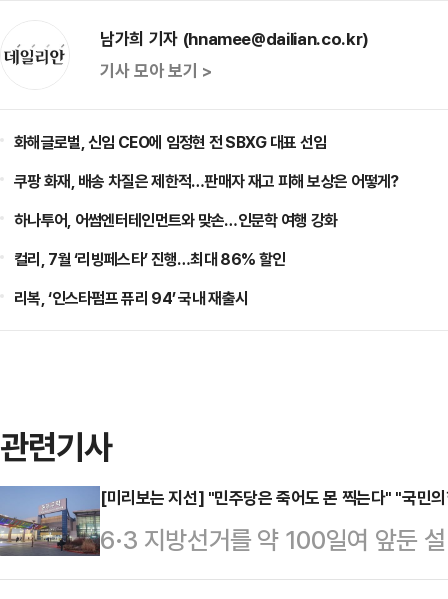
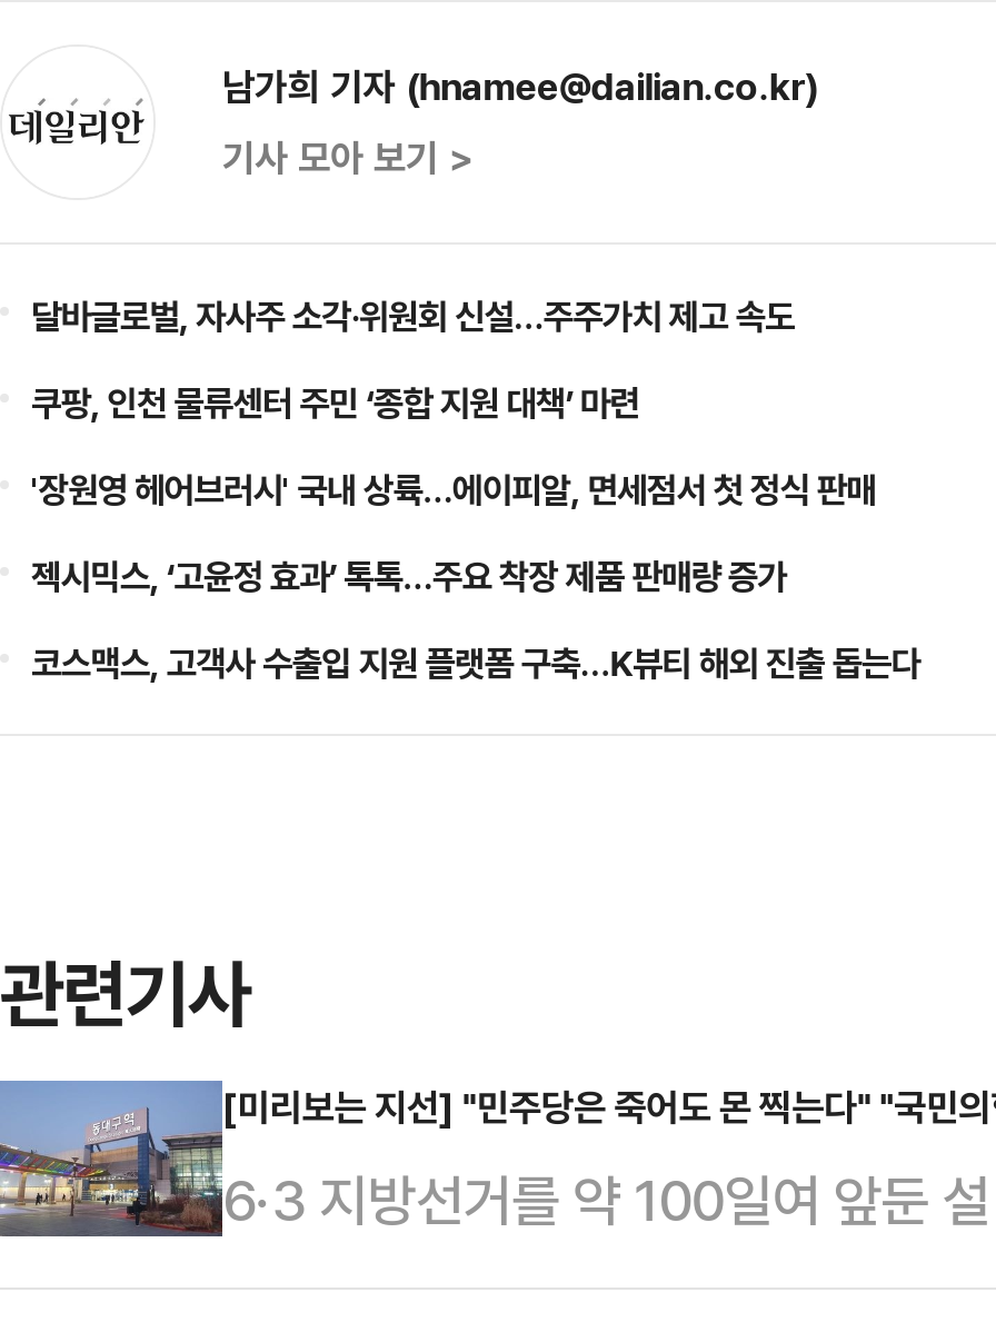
[14,131,326,153] 화해글로벌, 신임 CEO에 임정현 전 SBXG 대표 선임 -> [31,291,794,340] 달바글로벌, 자사주 소각·위원회 신설…주주가치 제고 속도
[14,170,399,192] 쿠팡 화재, 배송 차질은 제한적…판매자 재고 피해 보상은 어떻게? -> [31,378,639,427] 쿠팡, 인천 물류센터 주민 ‘종합 지원 대책’ 마련
[14,209,337,231] 하나투어, 어썸엔터테인먼트와 맞손…인문학 여행 강화 -> [31,465,876,514] '장원영 헤어브러시' 국내 상륙…에이피알, 면세점서 첫 정식 판매
[14,248,285,270] 컬리, 7월 ‘리빙페스타’ 진행…최대 86% 할인 -> [31,551,787,600] 젝시믹스, ‘고윤정 효과’ 톡톡…주요 착장 제품 판매량 증가
[14,287,248,309] 리복, ‘인스타펌프 퓨리 94’ 국내 재출시 -> [31,638,921,687] 코스맥스, 고객사 수출입 지원 플랫폼 구축…K뷰티 해외 진출 돕는다

